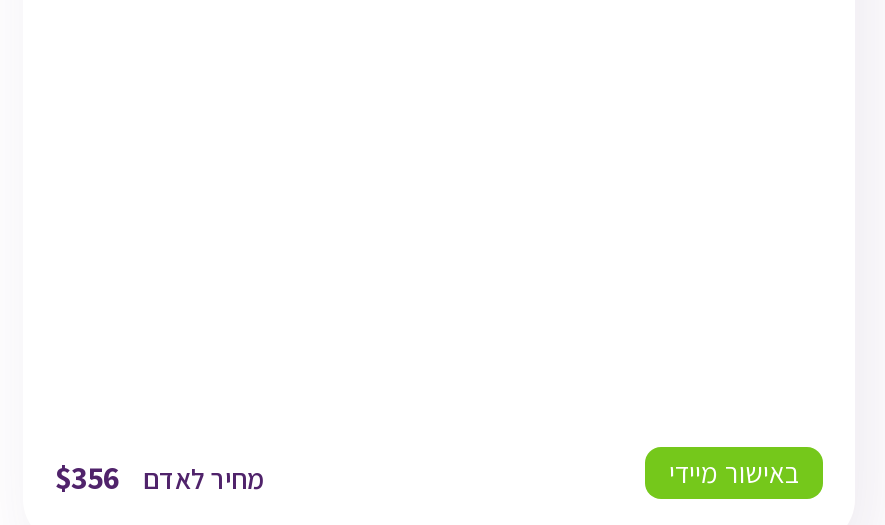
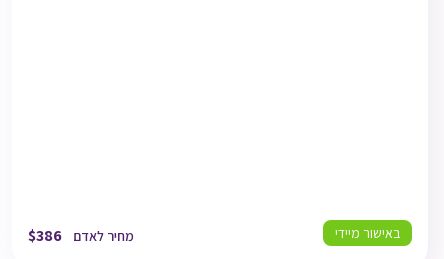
[55,458,265,500] מחיר לאדם $356 -> [28,225,134,246] מחיר לאדם $386

